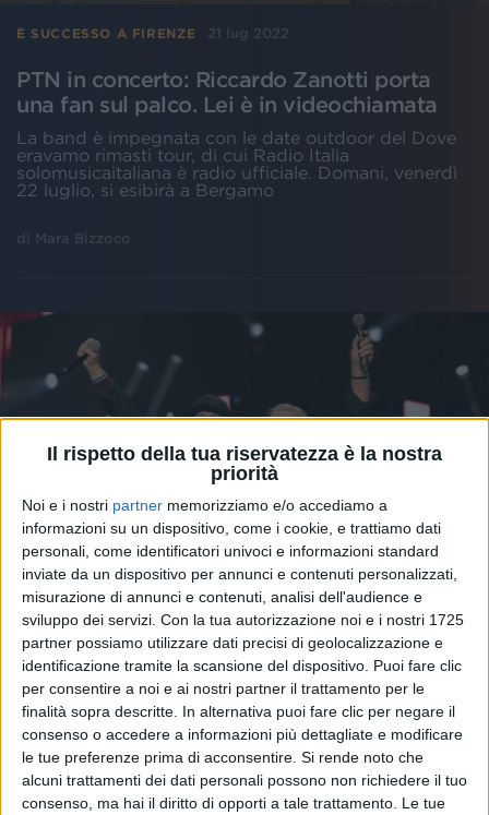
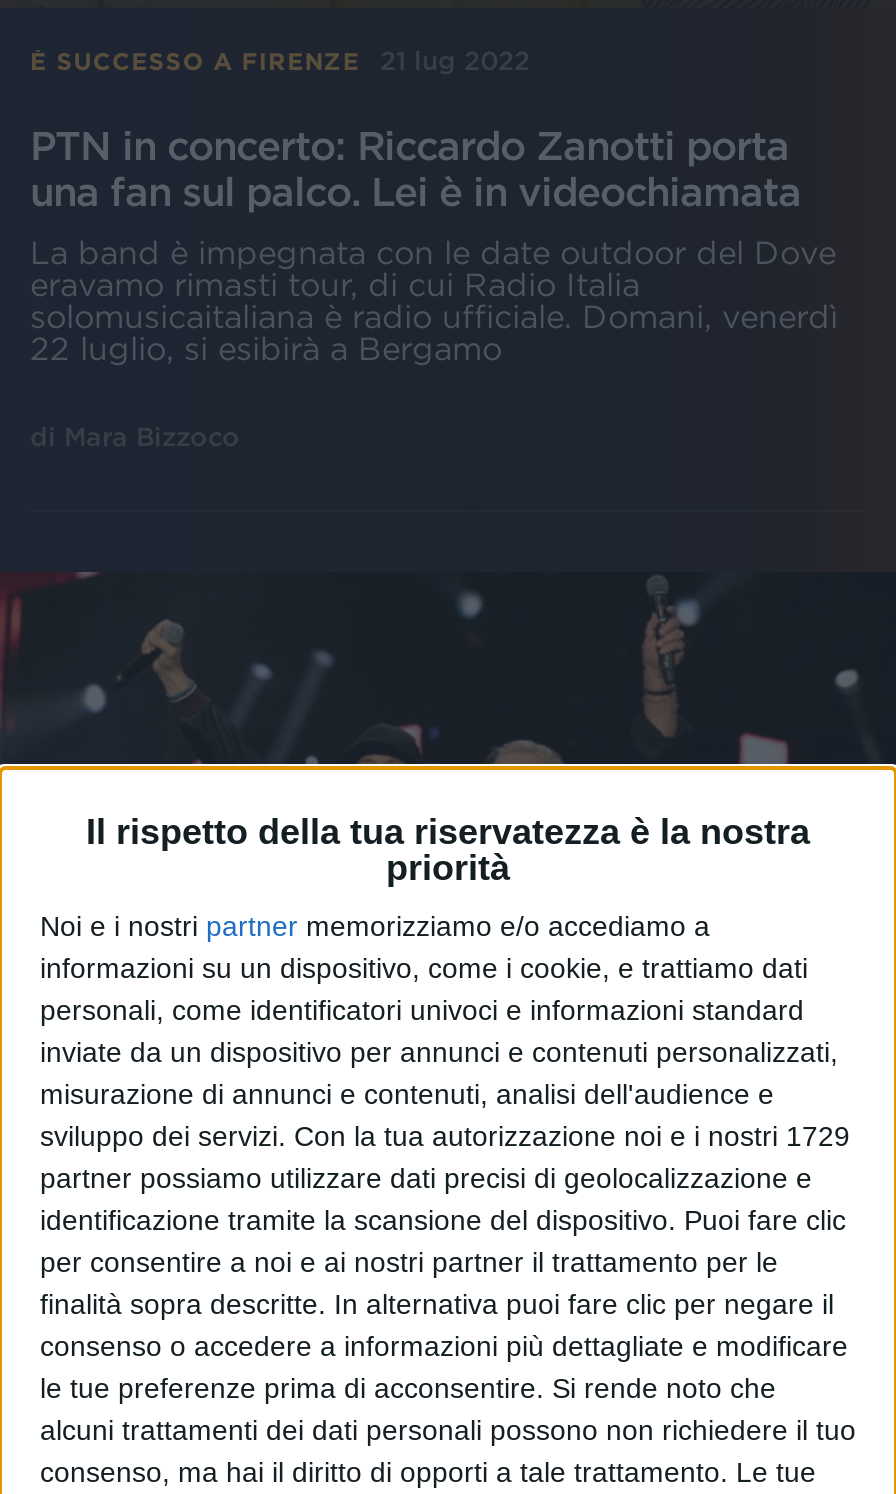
[22,611,464,628] sviluppo dei servizi. Con la tua autorizzazione noi e i nostri 1725 -> [40,1119,850,1151] sviluppo dei servizi. Con la tua autorizzazione noi e i nostri 1729

